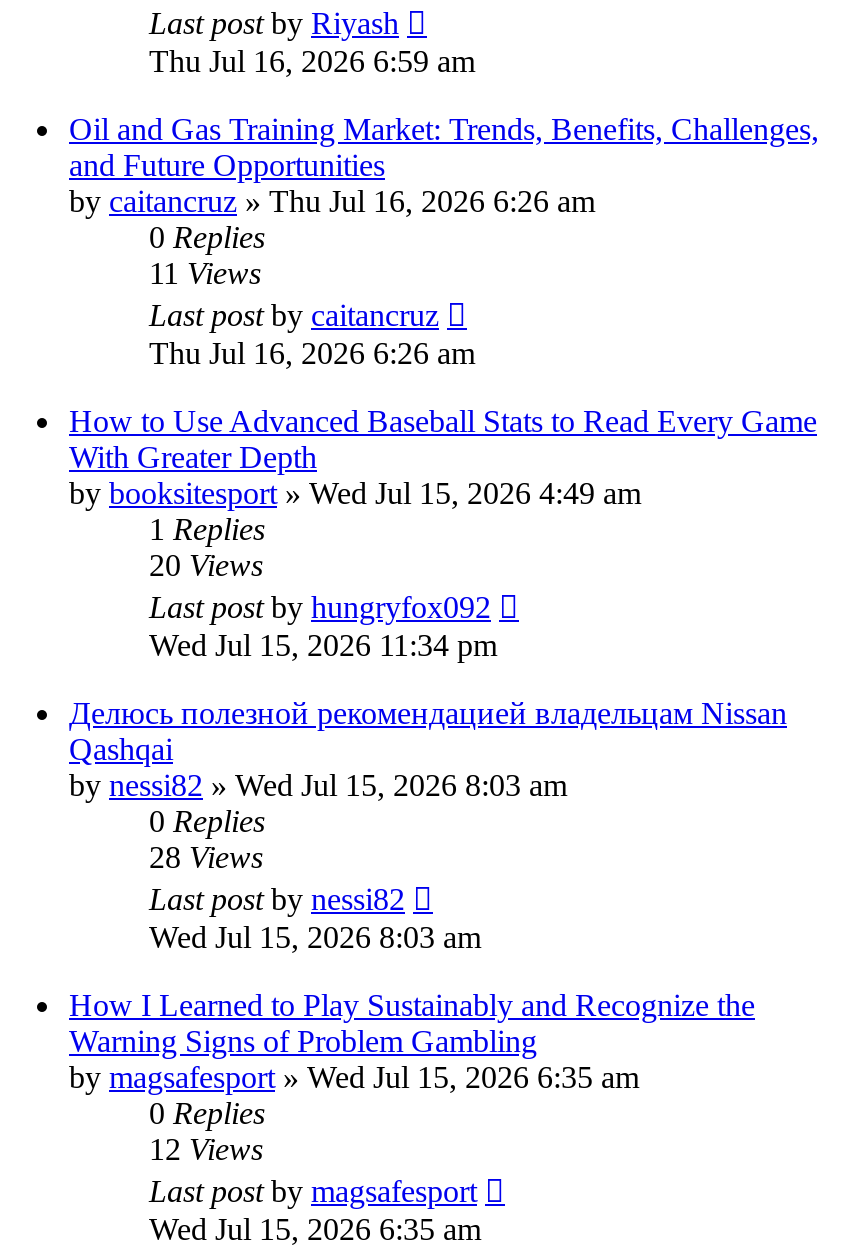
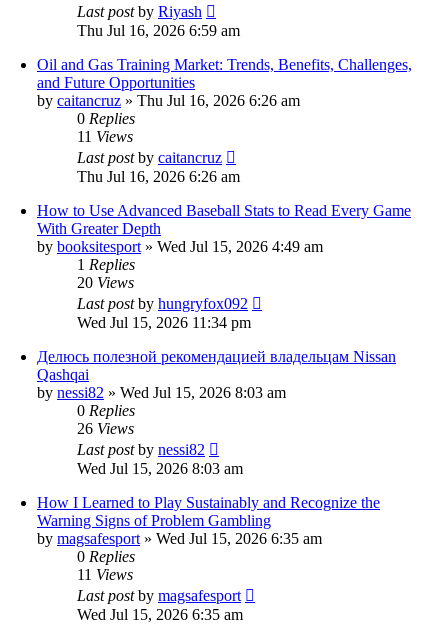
[149,840,263,874] 28 Views -> [77,420,134,437] 26 Views
[149,1132,263,1166] 12 Views -> [77,566,133,583] 11 Views

